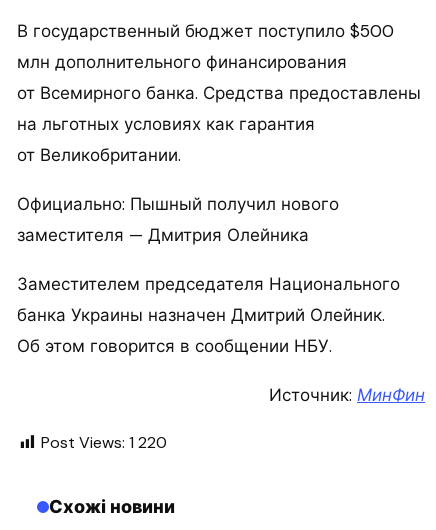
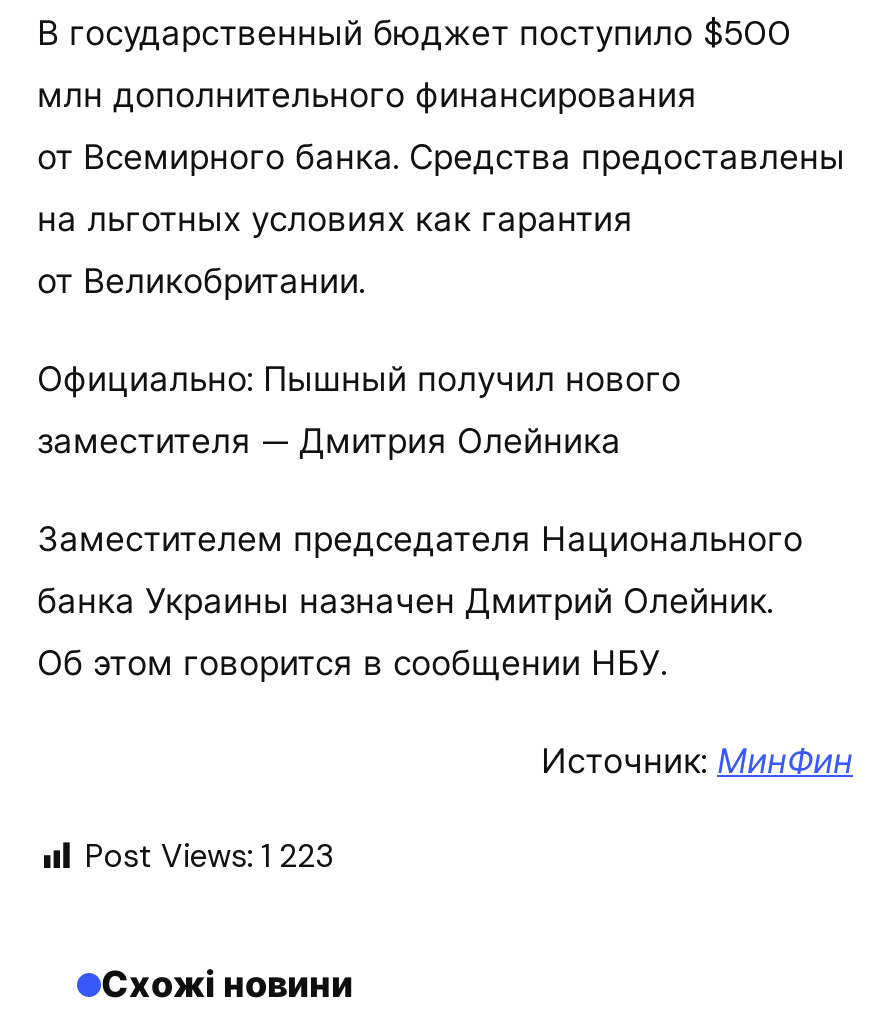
[41,432,167,453] Post Views: 1 220 -> [85,834,333,876] Post Views: 1 223

